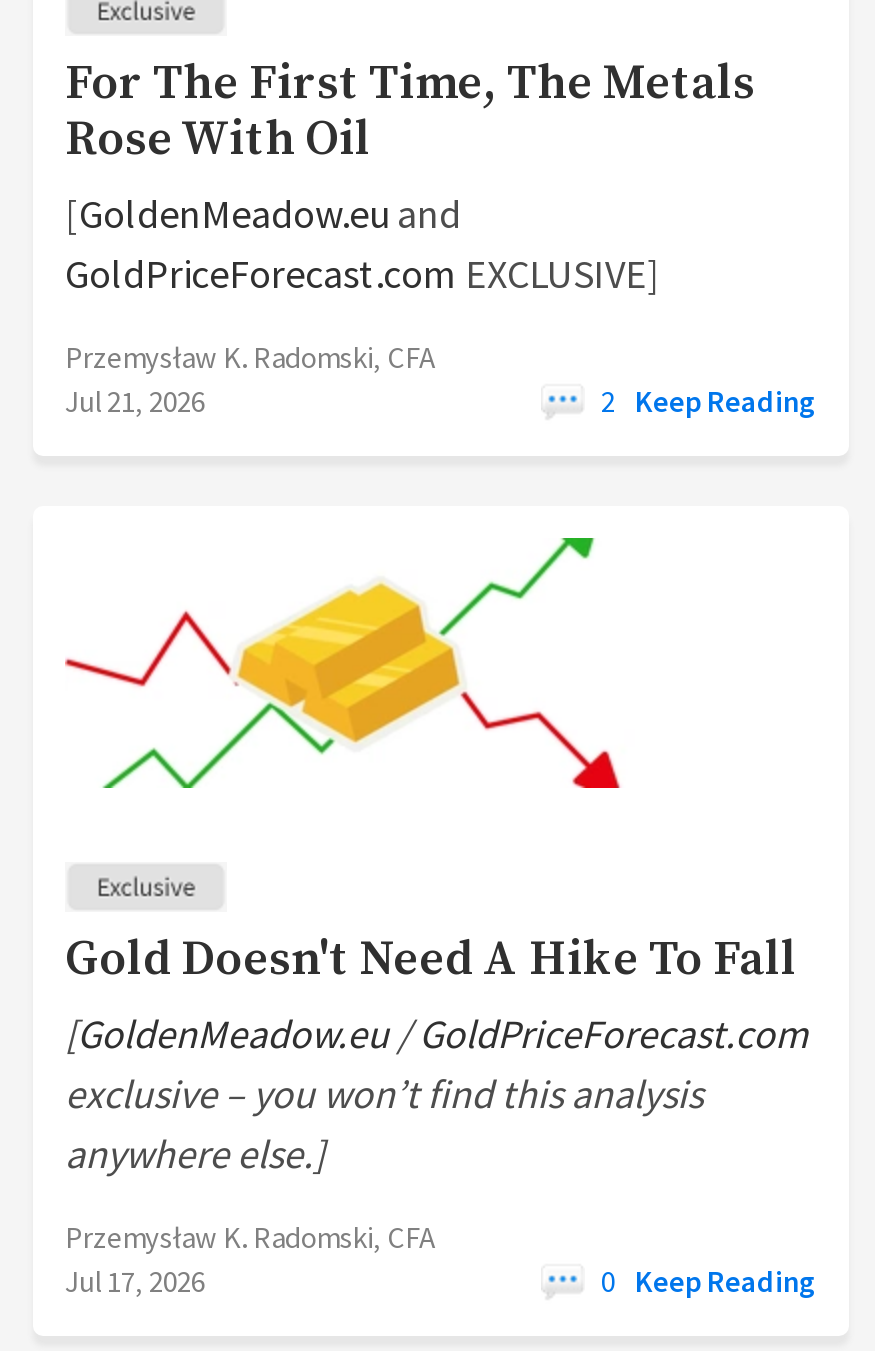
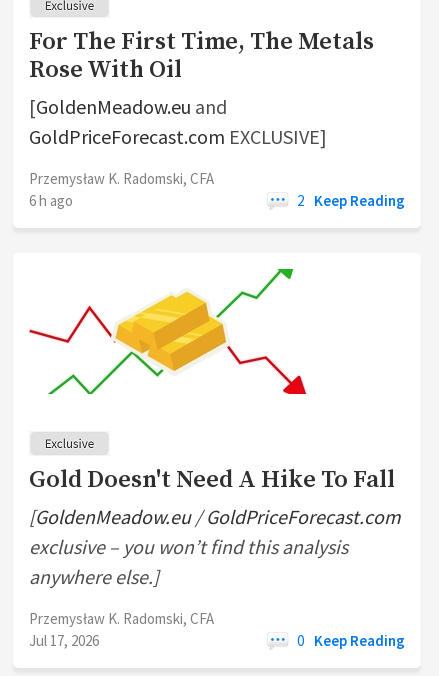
[65,382,205,420] Jul 21, 2026 -> [29,191,73,210] 6 h ago

